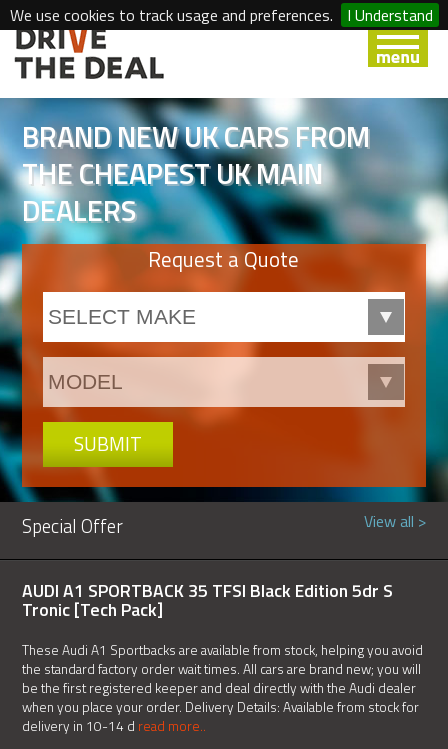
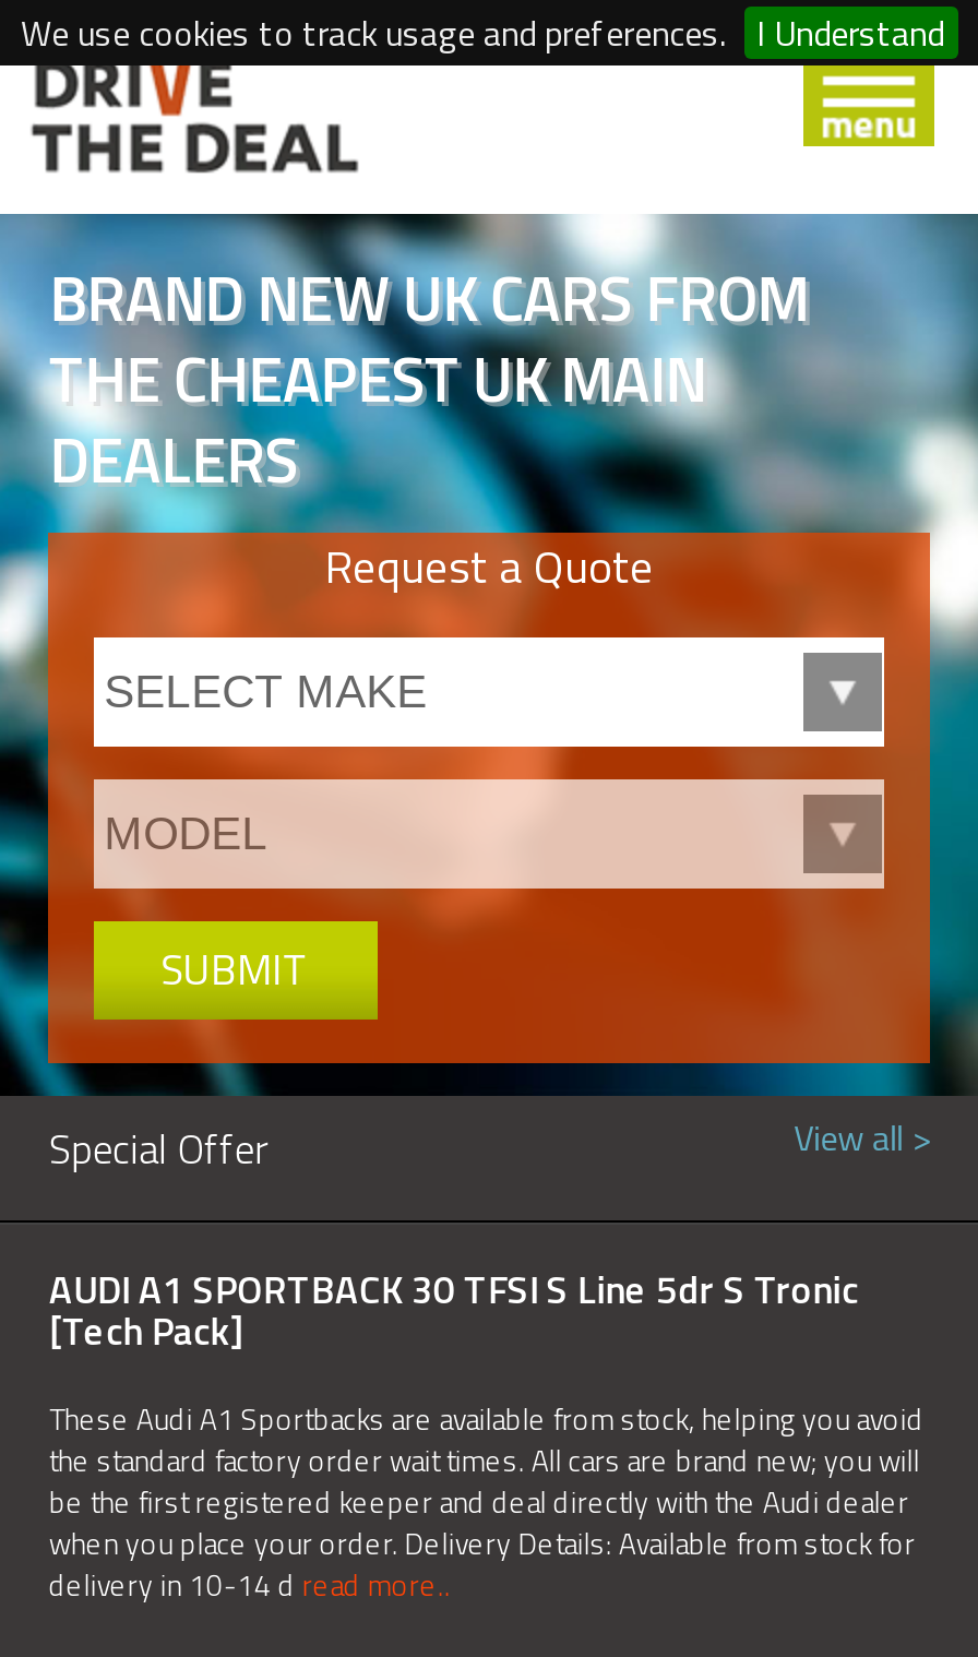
[22,577,393,623] AUDI A1 SPORTBACK 35 TFSI Black Edition 5dr S | Tronic [Tech Pack] -> [49,1260,859,1360] AUDI A1 SPORTBACK 30 TFSI S Line 5dr S Tronic | [Tech Pack]

